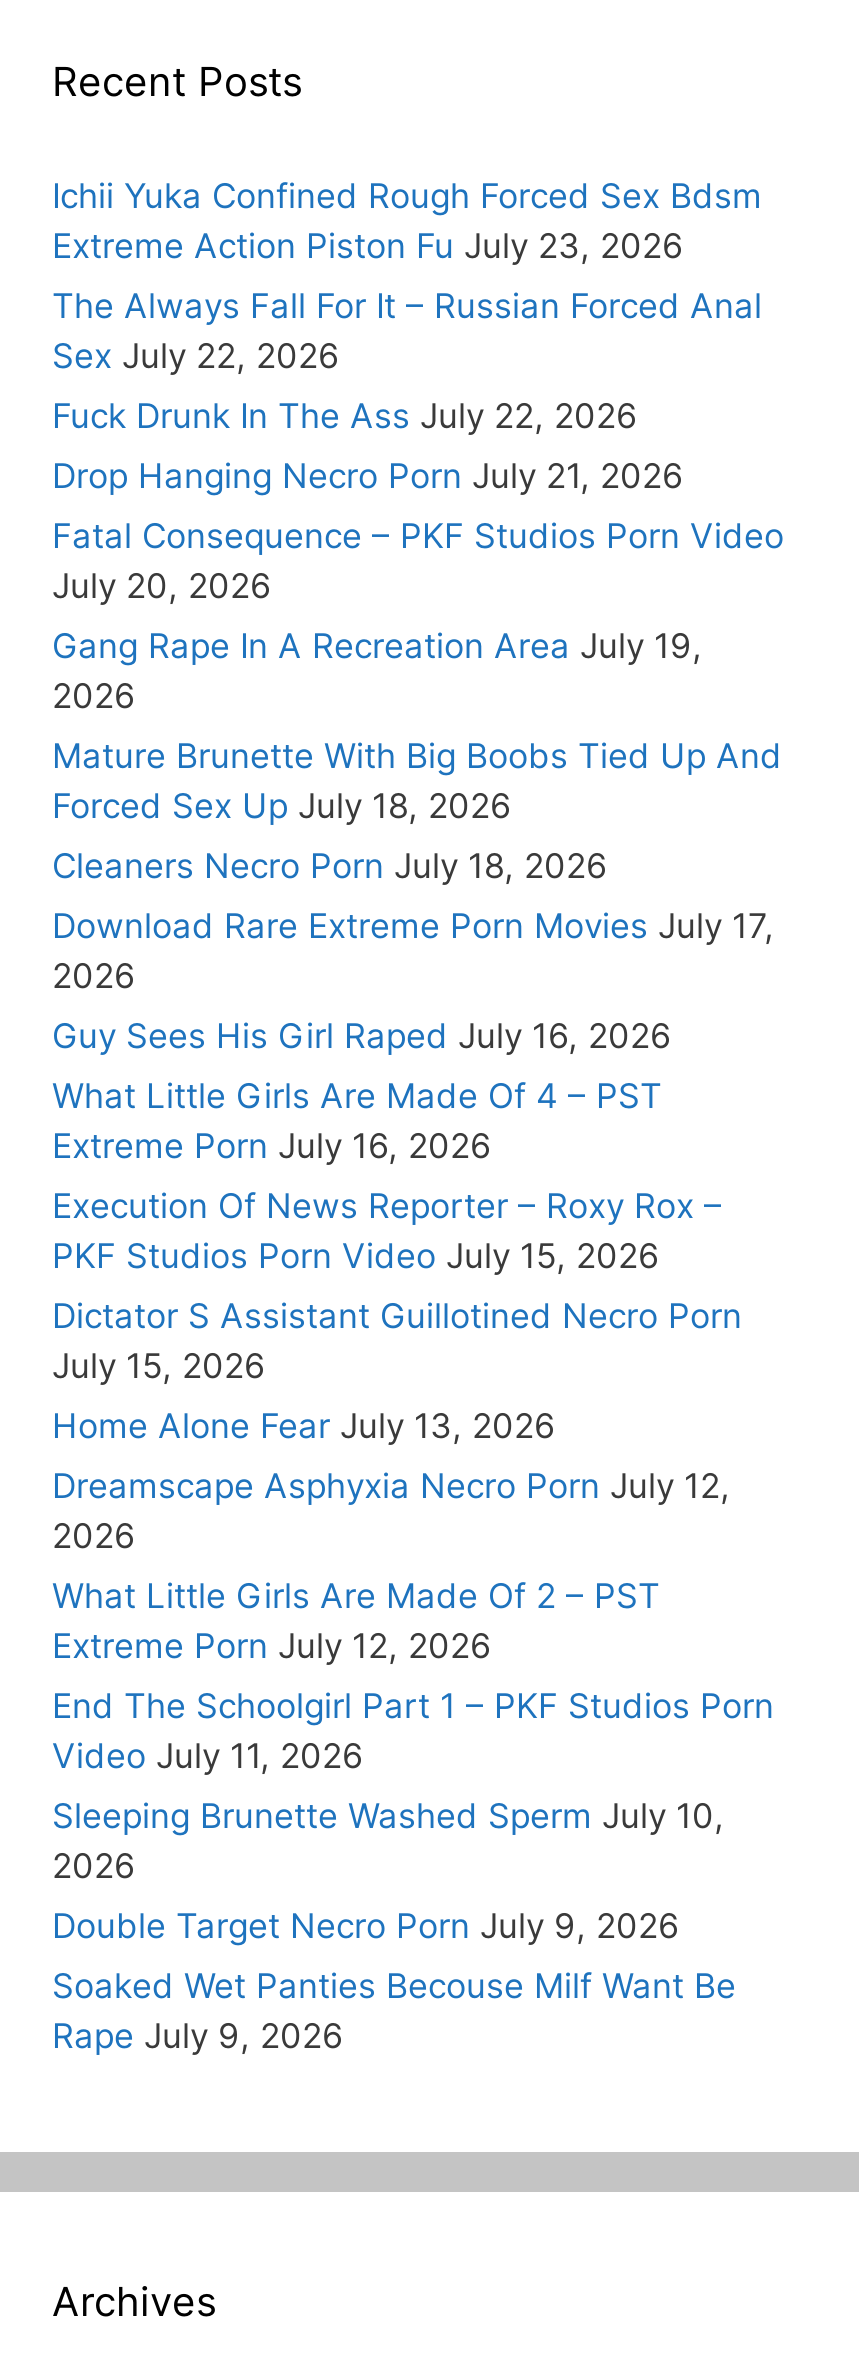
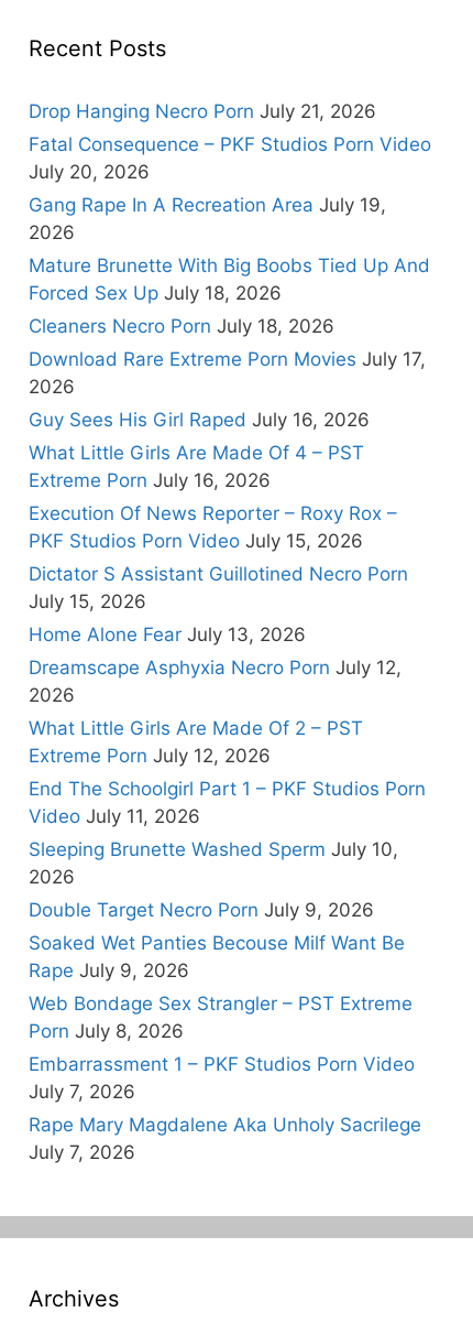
[52,176,762,436] Ichii Yuka Confined Rough Forced Sex Bdsm | Extreme Action Piston Fu July 23, 2026 | The Always Fall For It – Russian Forced Anal | Sex July 22, 2026 | Fuck Drunk In The Ass July 22, 2026 -> none
moved [52,456,784,2056] -> [29,100,431,982]: Drop Hanging Necro Porn July 21, 2026 | Fatal Consequence – PKF Studios Porn Video | July 20, 2026 | ... | Soaked Wet Panties Becouse Milf Want Be | Rape July 9, 2026
none -> [29,993,421,1163] Web Bondage Sex Strangler – PST Extreme | Porn July 8, 2026 | Embarrassment 1 – PKF Studios Porn Video | July 7, 2026 | Rape Mary Magdalene Aka Unholy Sacrilege | July 7, 2026

